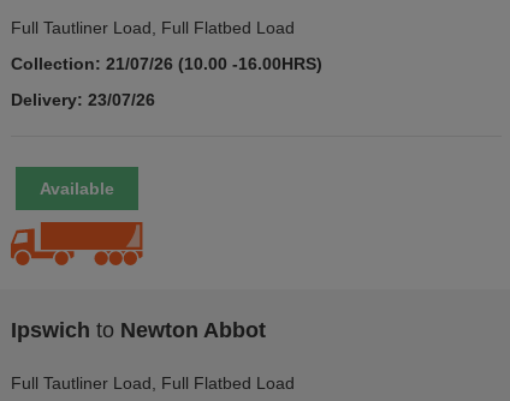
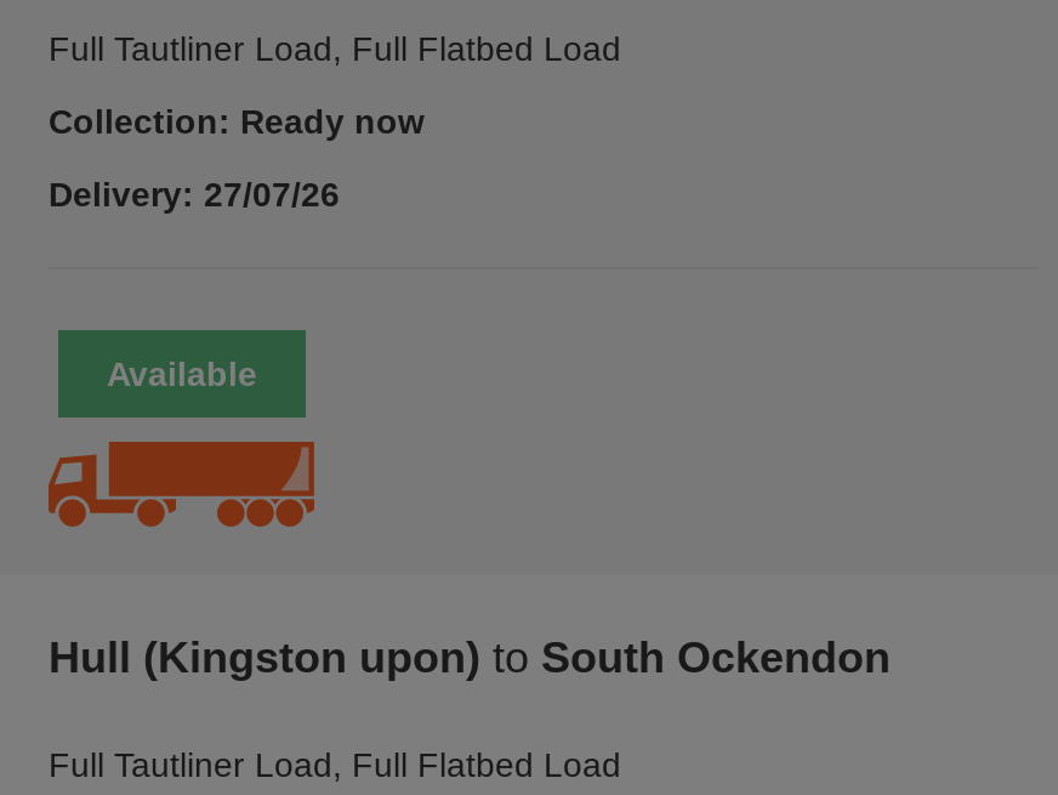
[11,54,322,73] Collection: 21/07/26 (10.00 -16.00HRS) -> [49,101,425,140] Collection: Ready now
[11,90,155,109] Delivery: 23/07/26 -> [49,174,340,212] Delivery: 27/07/26
[11,318,266,342] Ipswich to Newton Abbot -> [49,634,891,682] Hull (Kingston upon) to South Ockendon

